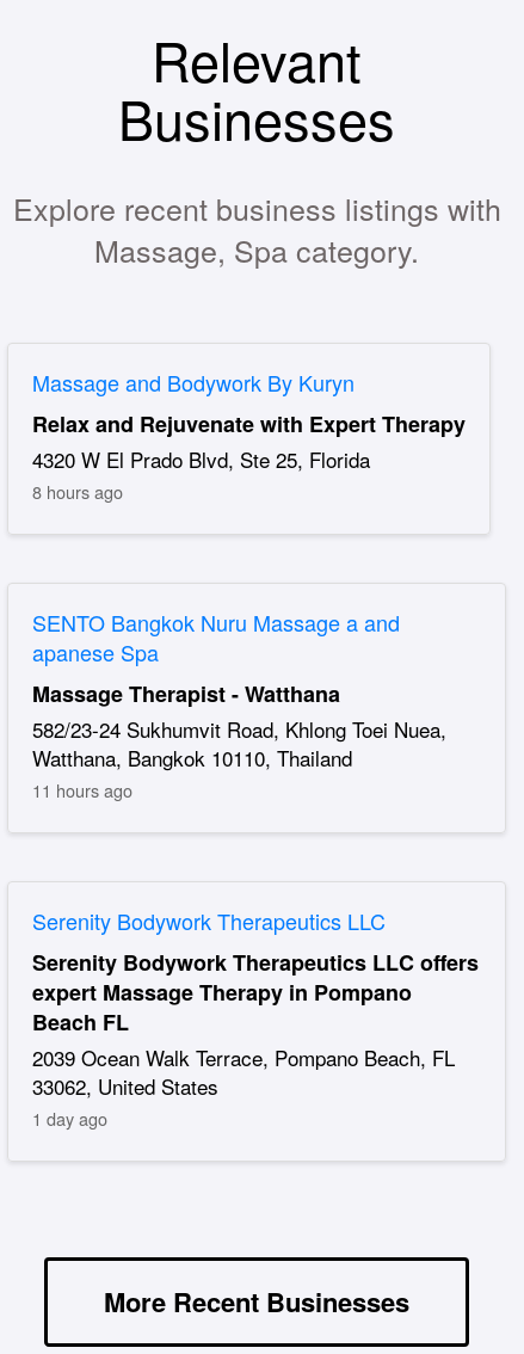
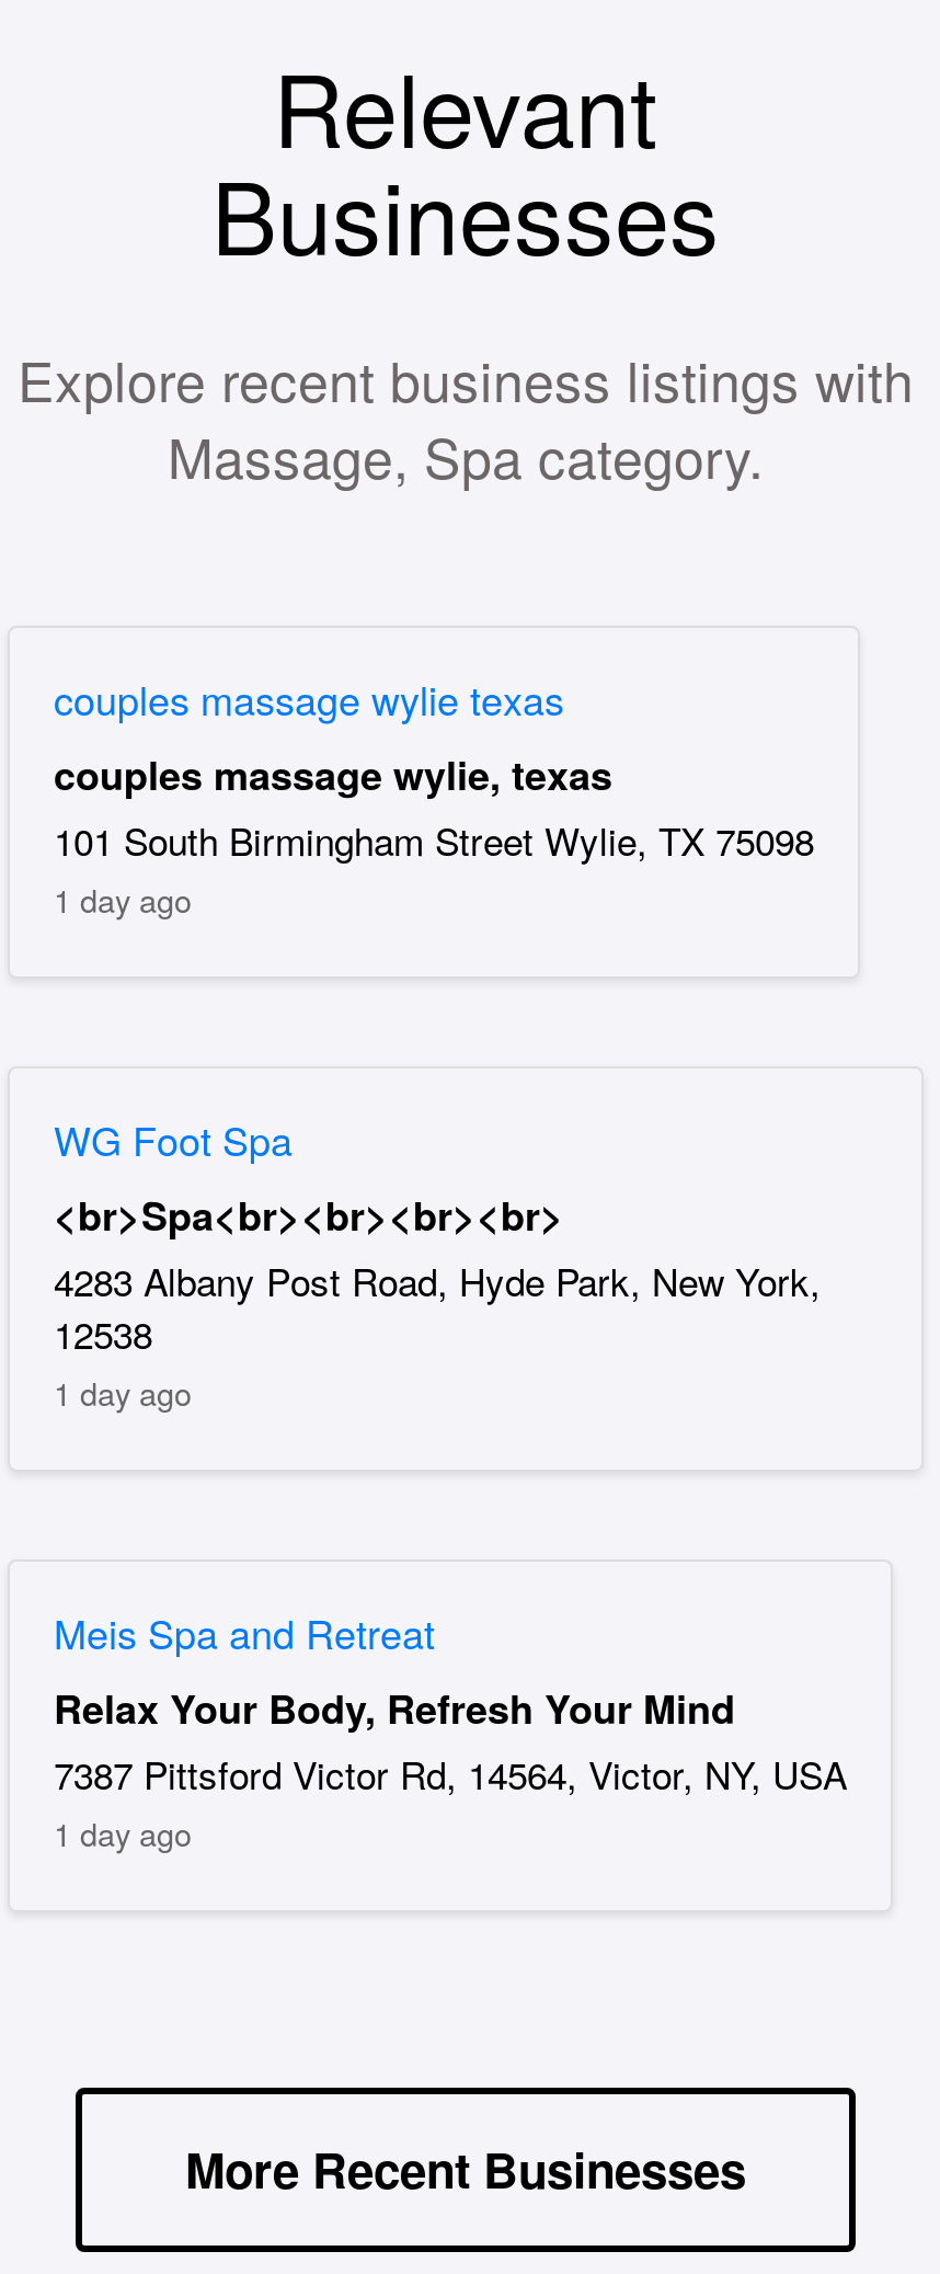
[32,366,466,503] Massage and Bodywork By Kuryn | Relax and Rejuvenate with Expert Therapy | 4320 W El Prado Blvd, Ste 25, Florida | 8 hours ago -> [54,669,814,921] couples massage wylie texas | couples massage wylie, texas | 101 South Birmingham Street Wylie, TX 75098 | 1 day ago
[32,606,446,802] SENTO Bangkok Nuru Massage a and | apanese Spa | Massage Therapist - Watthana | 582/23-24 Sukhumvit Road, Khlong Toei Nuea, | Watthana, Bangkok 10110, Thailand | 11 hours ago -> [54,1109,821,1414] WG Foot Spa | <br>Spa<br><br><br><br> | 4283 Albany Post Road, Hyde Park, New York, | 12538 | 1 day ago
[32,904,479,1100] Serenity Bodywork Therapeutics LLC | Serenity Bodywork Therapeutics LLC offers | expert Massage Therapy in Pompano | Beach FL | 2039 Ocean Walk Terrace, Pompano Beach, FL | 33062, United States -> [54,1602,847,1799] Meis Spa and Retreat | Relax Your Body, Refresh Your Mind | 7387 Pittsford Victor Rd, 14564, Victor, NY, USA

